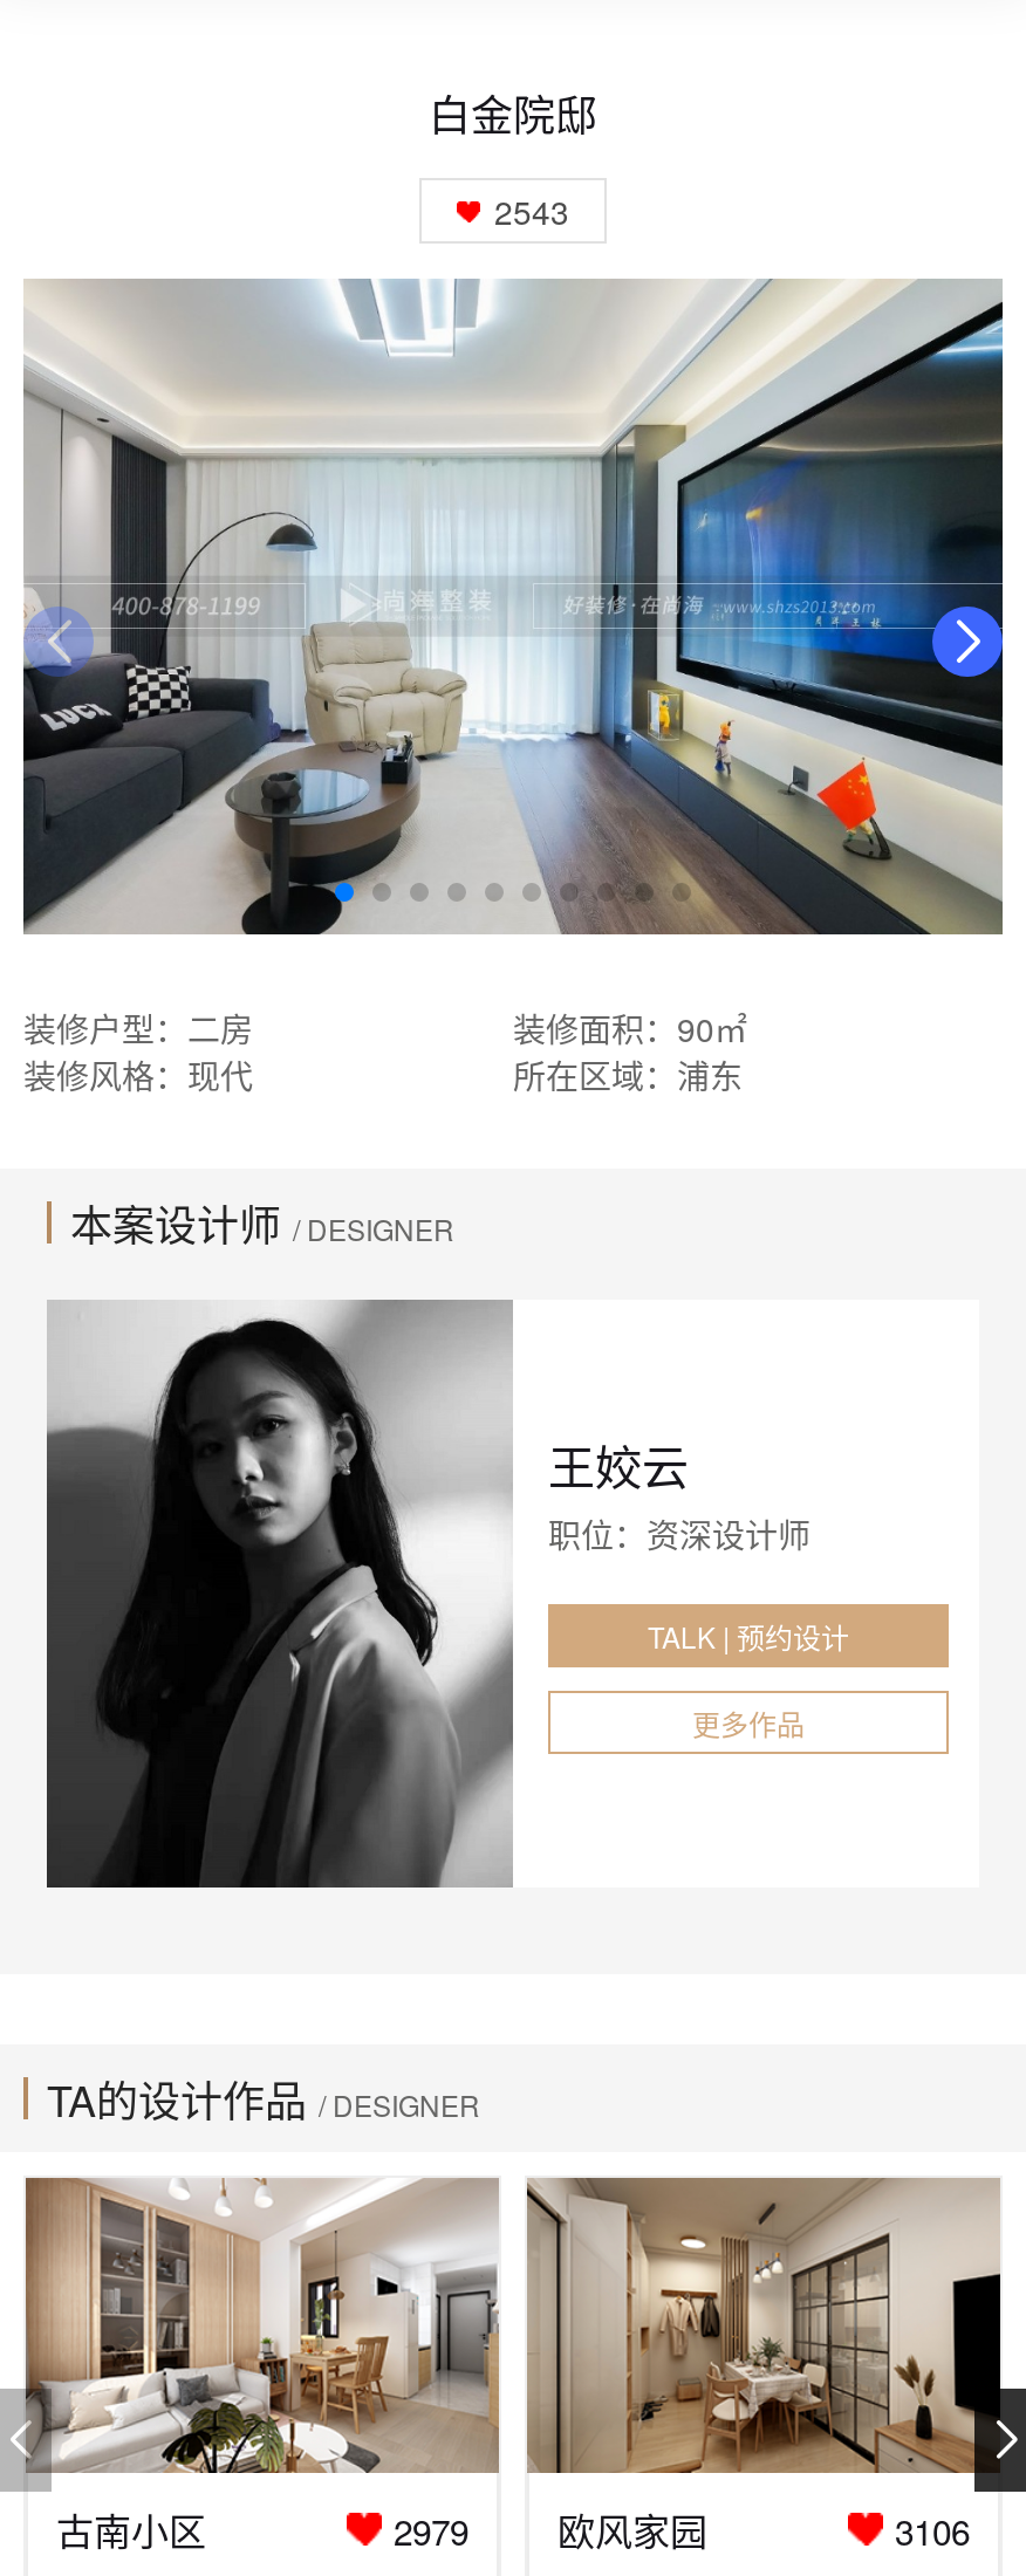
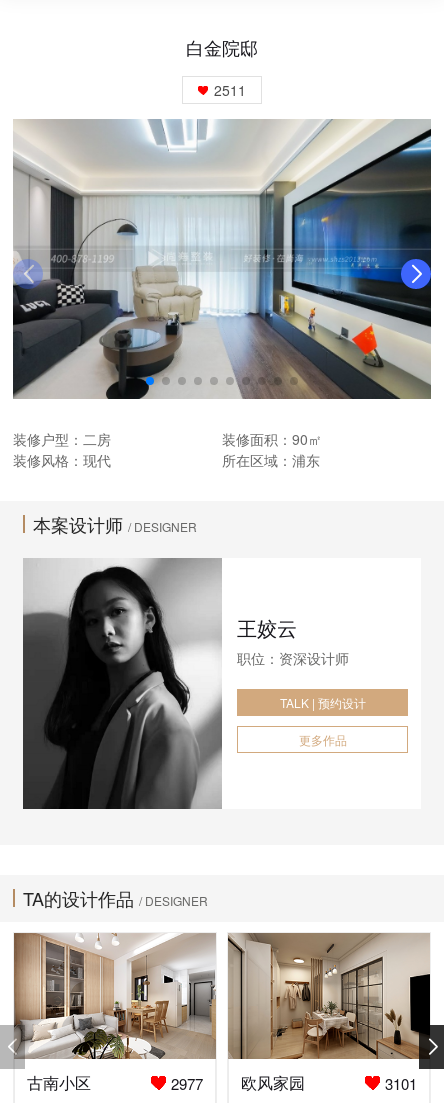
[494,187,569,234] 2543 -> [214,80,246,100] 2511
[394,2504,707,2558] 2979 欧风家园 -> [171,1071,305,1094] 2977 欧风家园
[895,2505,970,2554] 3106 -> [385,1073,417,1094] 3101

